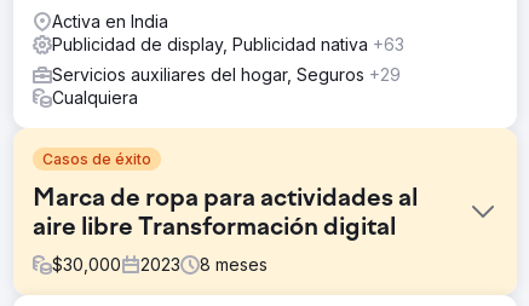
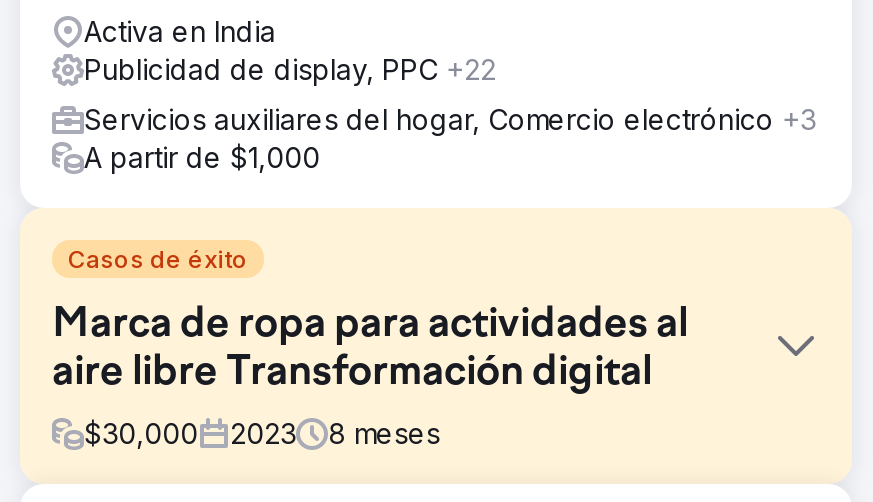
[52,34,404,54] Publicidad de display, Publicidad nativa +63 -> [84,52,496,86] Publicidad de display, PPC +22
[52,64,401,108] Servicios auxiliares del hogar, Seguros +29 | Cualquiera -> [84,102,816,174] Servicios auxiliares del hogar, Comercio electrónico +3 | A partir de $1,000

